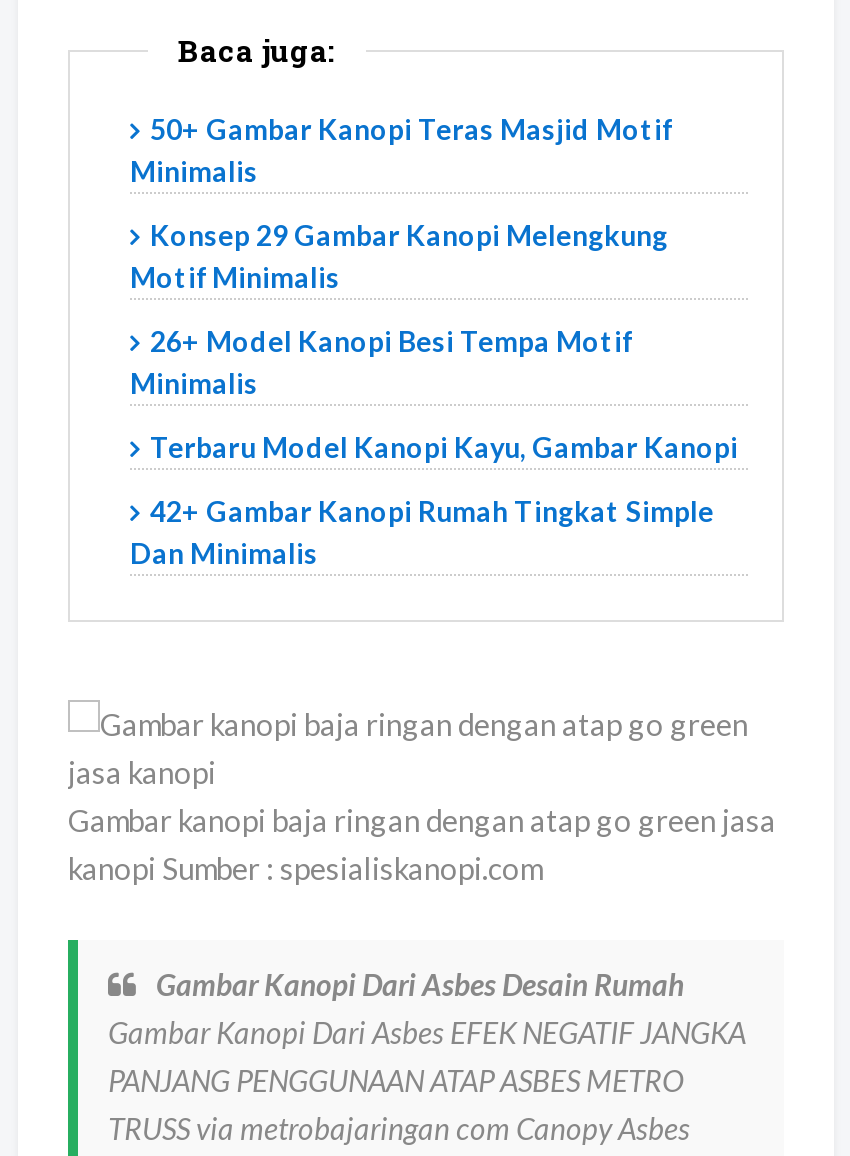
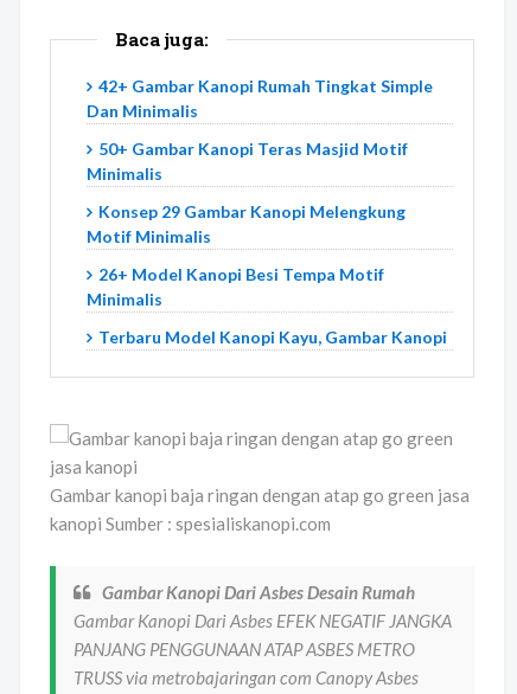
moved [130,112,738,464] -> [87,139,447,347]: 50+ Gambar Kanopi Teras Masjid Motif | Minimalis | Konsep 29 Gambar Kanopi Melengkung | Motif Minimalis | 26+ Model Kanopi Besi Tempa Motif | Minimalis | Terbaru Model Kanopi Kayu, Gambar Kanopi
moved [130,494,714,570] -> [87,76,433,121]: 42+ Gambar Kanopi Rumah Tingkat Simple | Dan Minimalis

